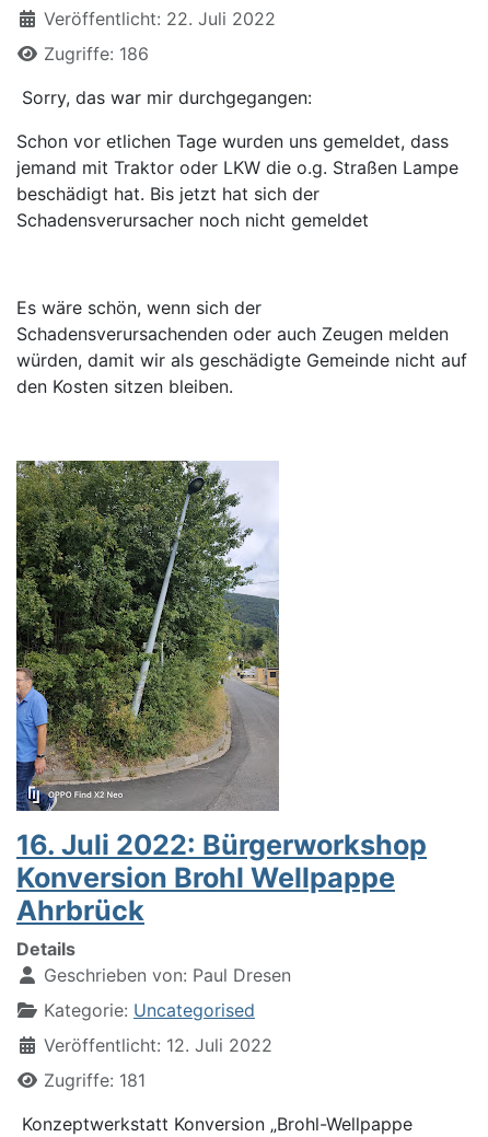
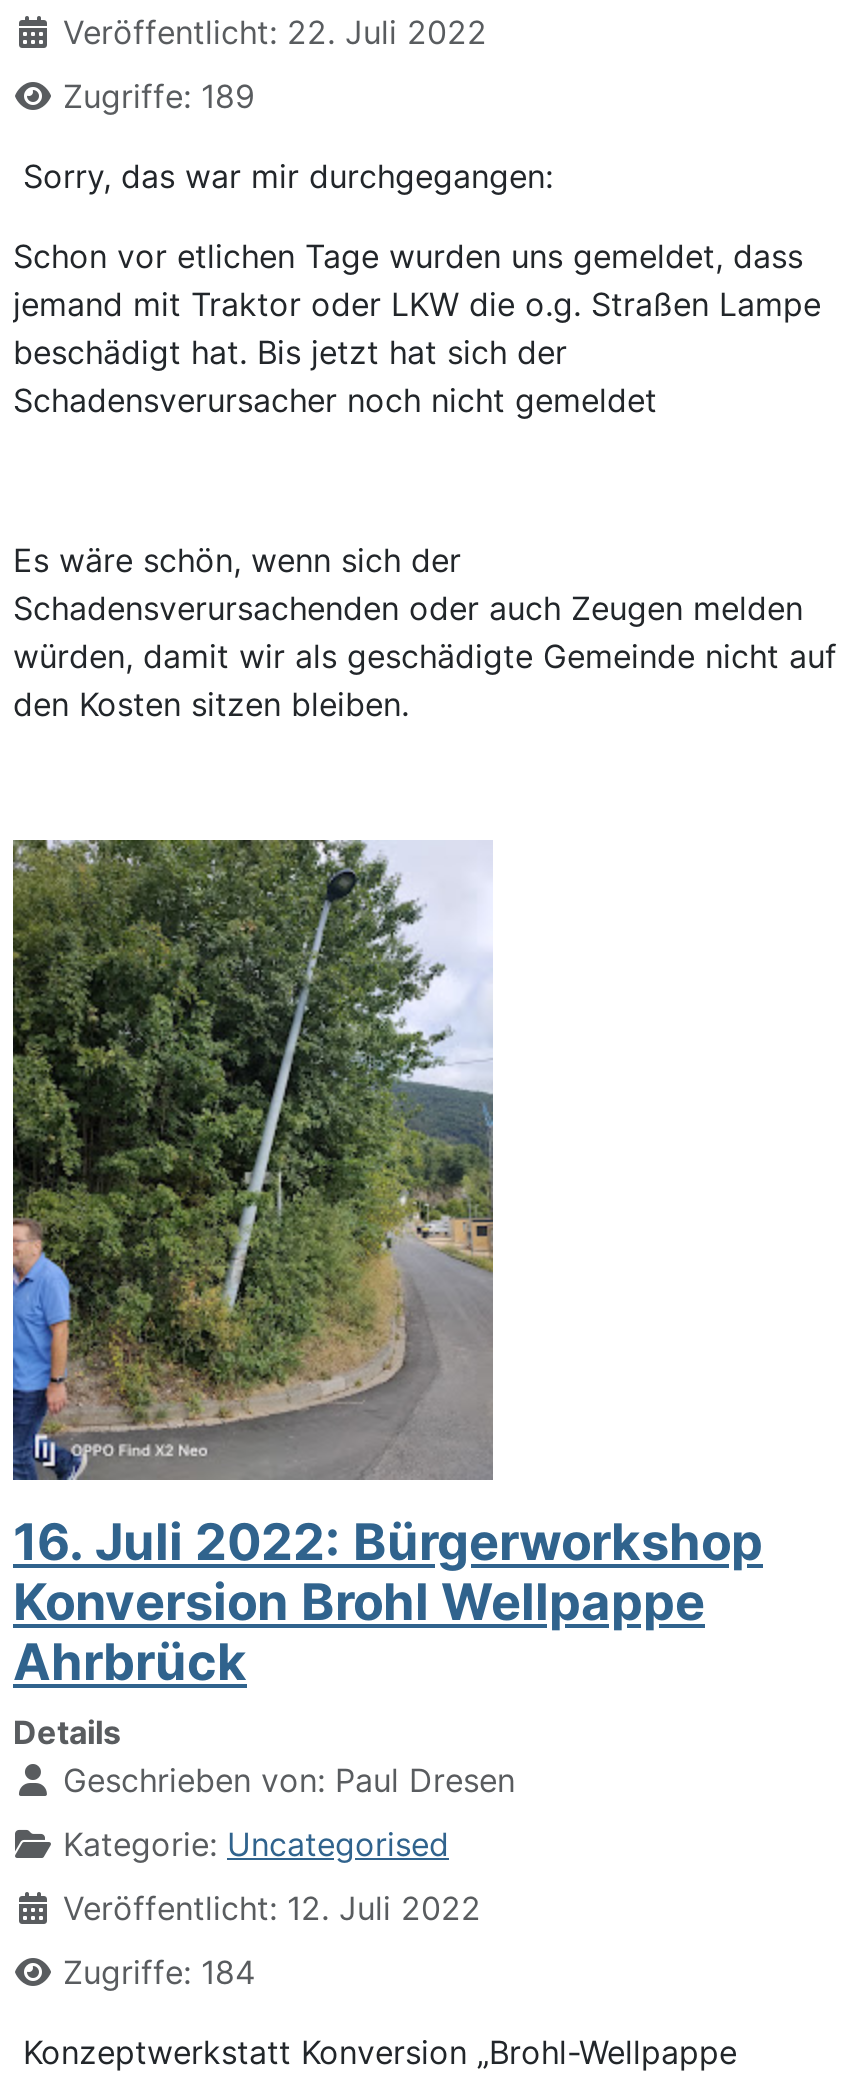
[44,42,149,64] Zugriffe: 186 -> [63,75,255,115] Zugriffe: 189
[44,1069,146,1091] Zugriffe: 181 -> [63,1951,255,1991] Zugriffe: 184

